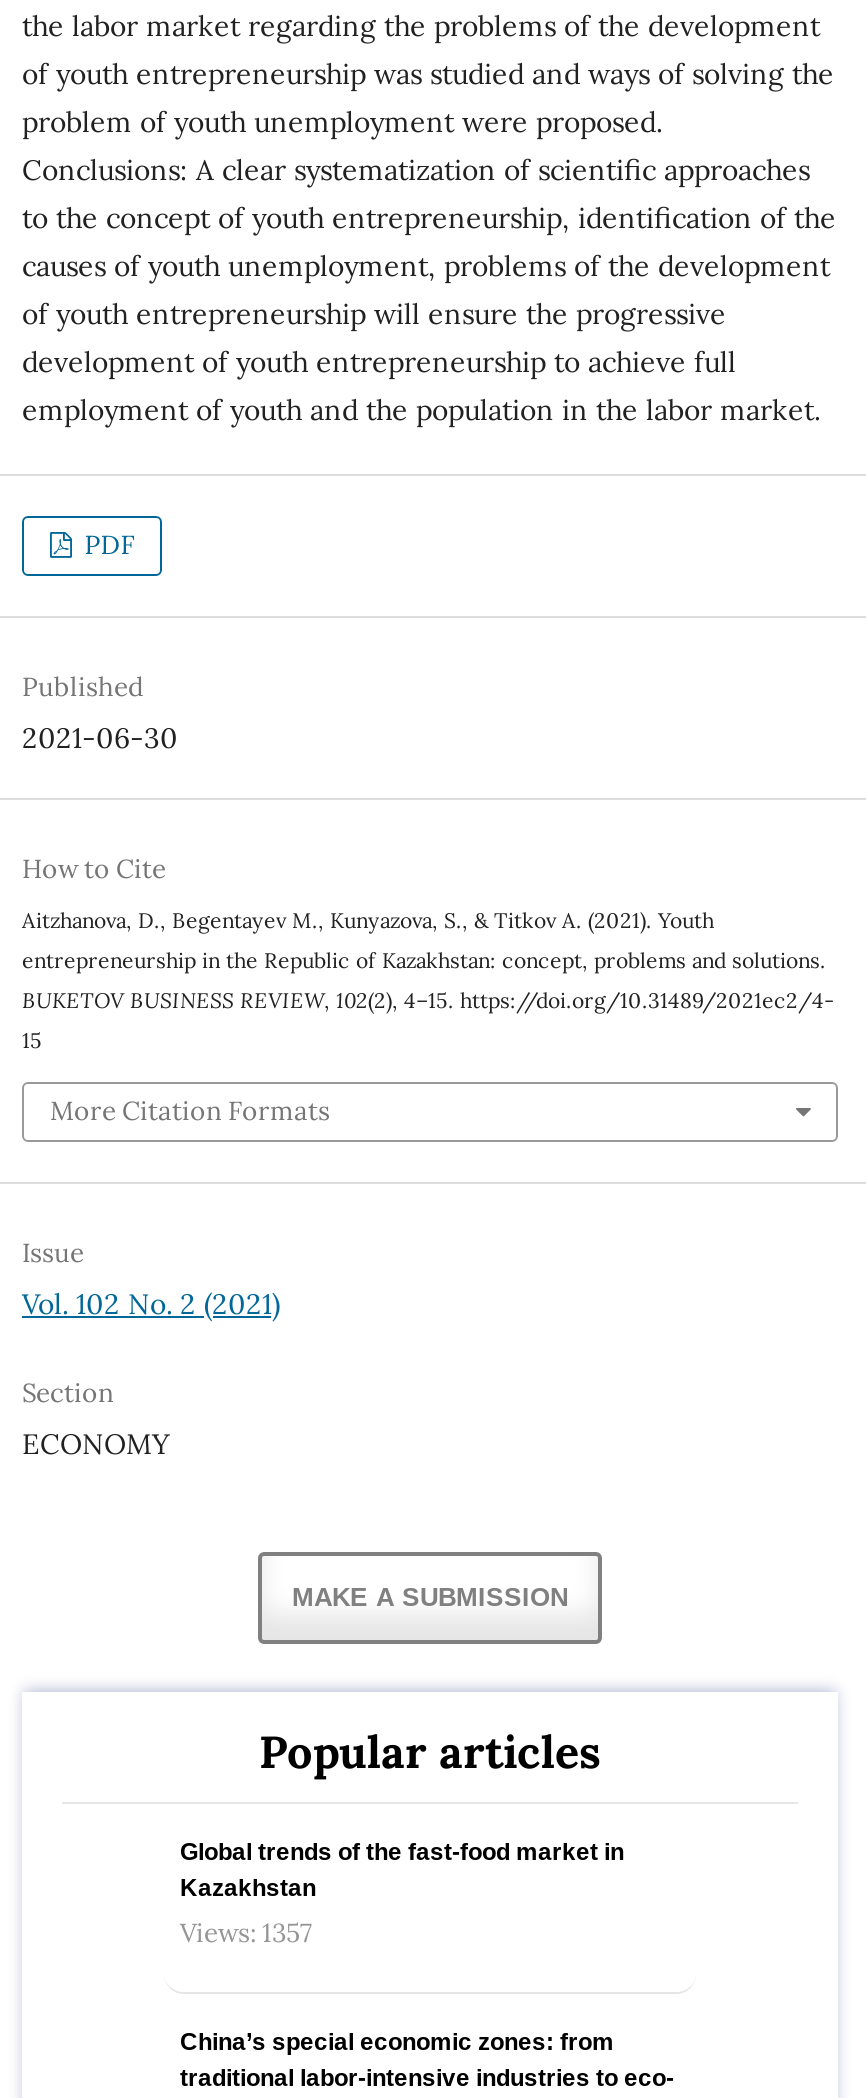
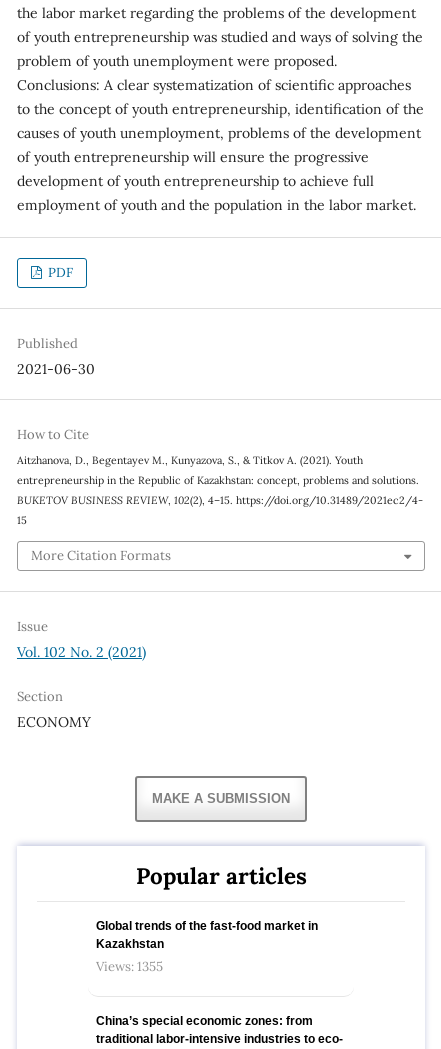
[180,1915,312,1949] Views: 1357 -> [96,958,163,975] Views: 1355

